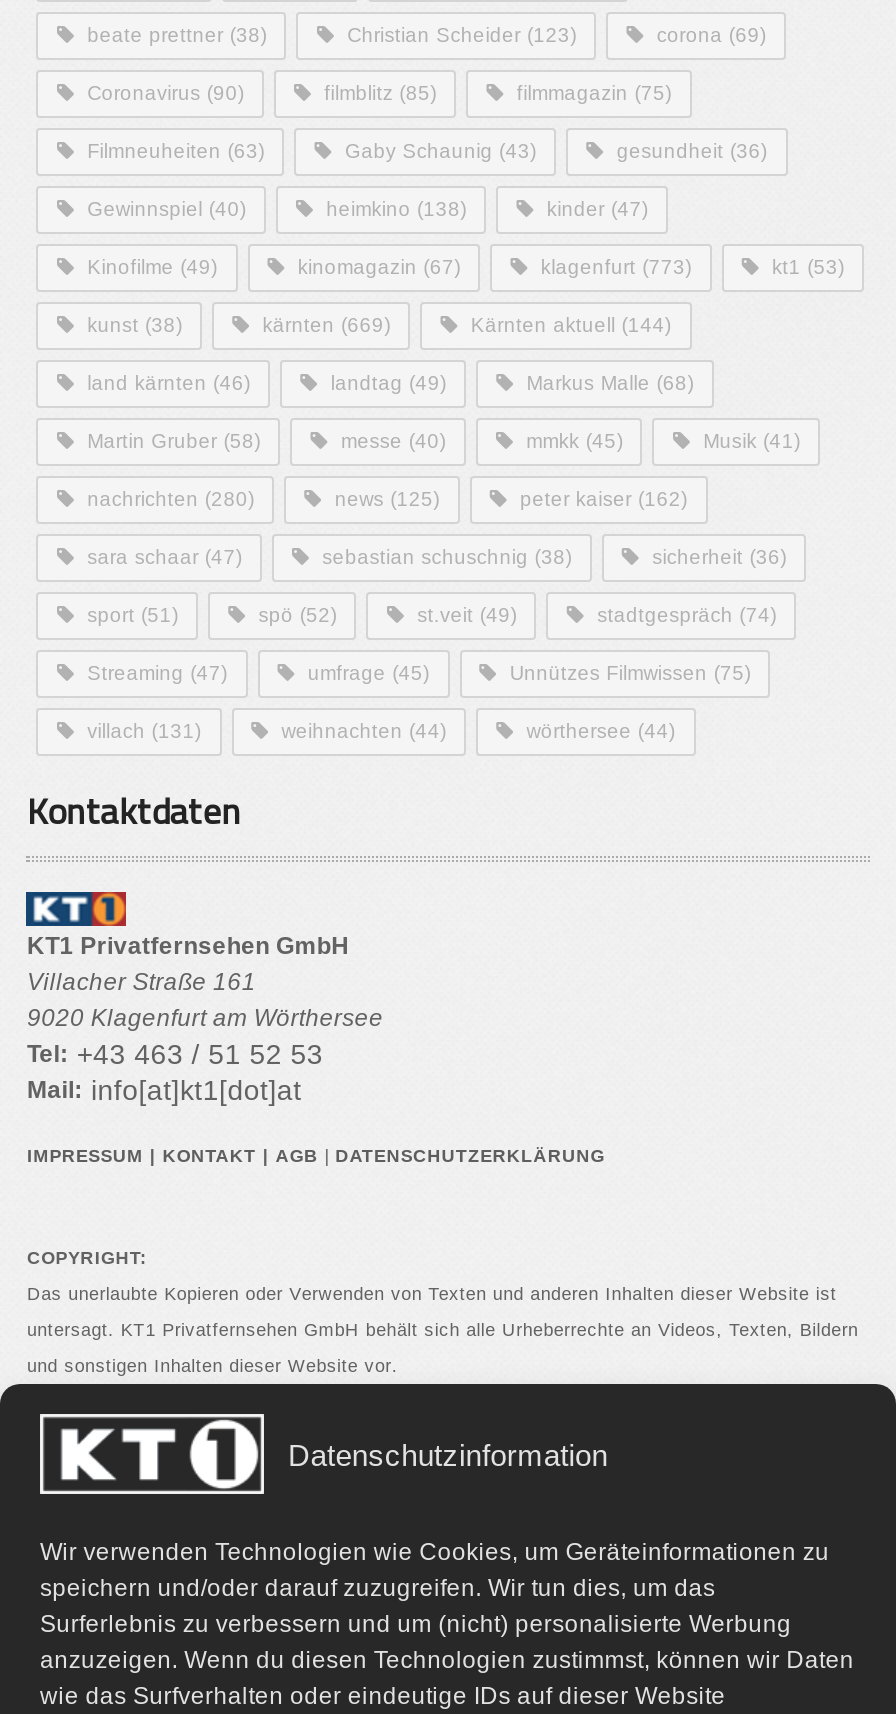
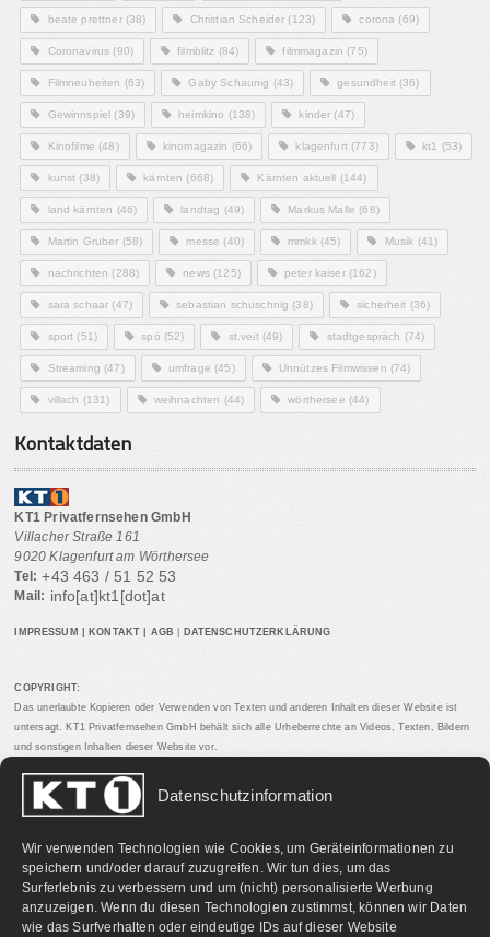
[324,82,437,104] filmblitz (85) -> [177,45,239,57] filmblitz (84)
[87,198,246,220] Gewinnspiel (40) -> [48,108,135,120] Gewinnspiel (39)
[87,256,217,278] Kinofilme (49) -> [48,140,119,152] Kinofilme (48)
[298,256,461,278] kinomagazin (67) -> [163,140,252,152] kinomagazin (66)
[262,314,390,336] kärnten (669) -> [143,171,213,183] kärnten (668)
[87,488,254,510] nachrichten (280) -> [48,267,139,279] nachrichten (288)
[510,662,751,684] Unnützes Filmwissen (75) -> [279,362,411,374] Unnützes Filmwissen (74)

